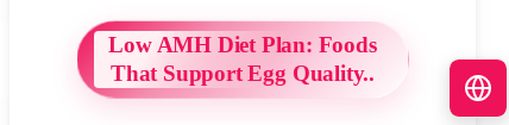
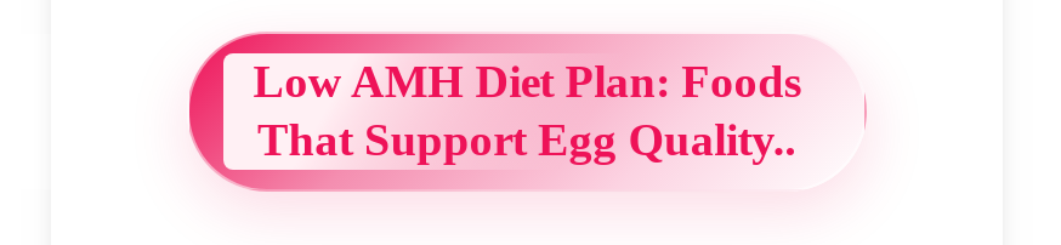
[447,58,505,119] [image] -> none

